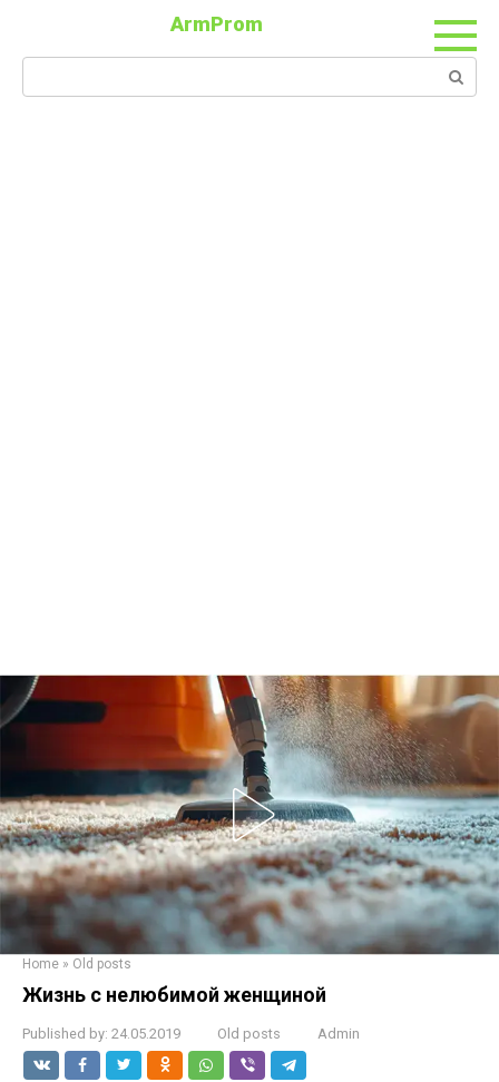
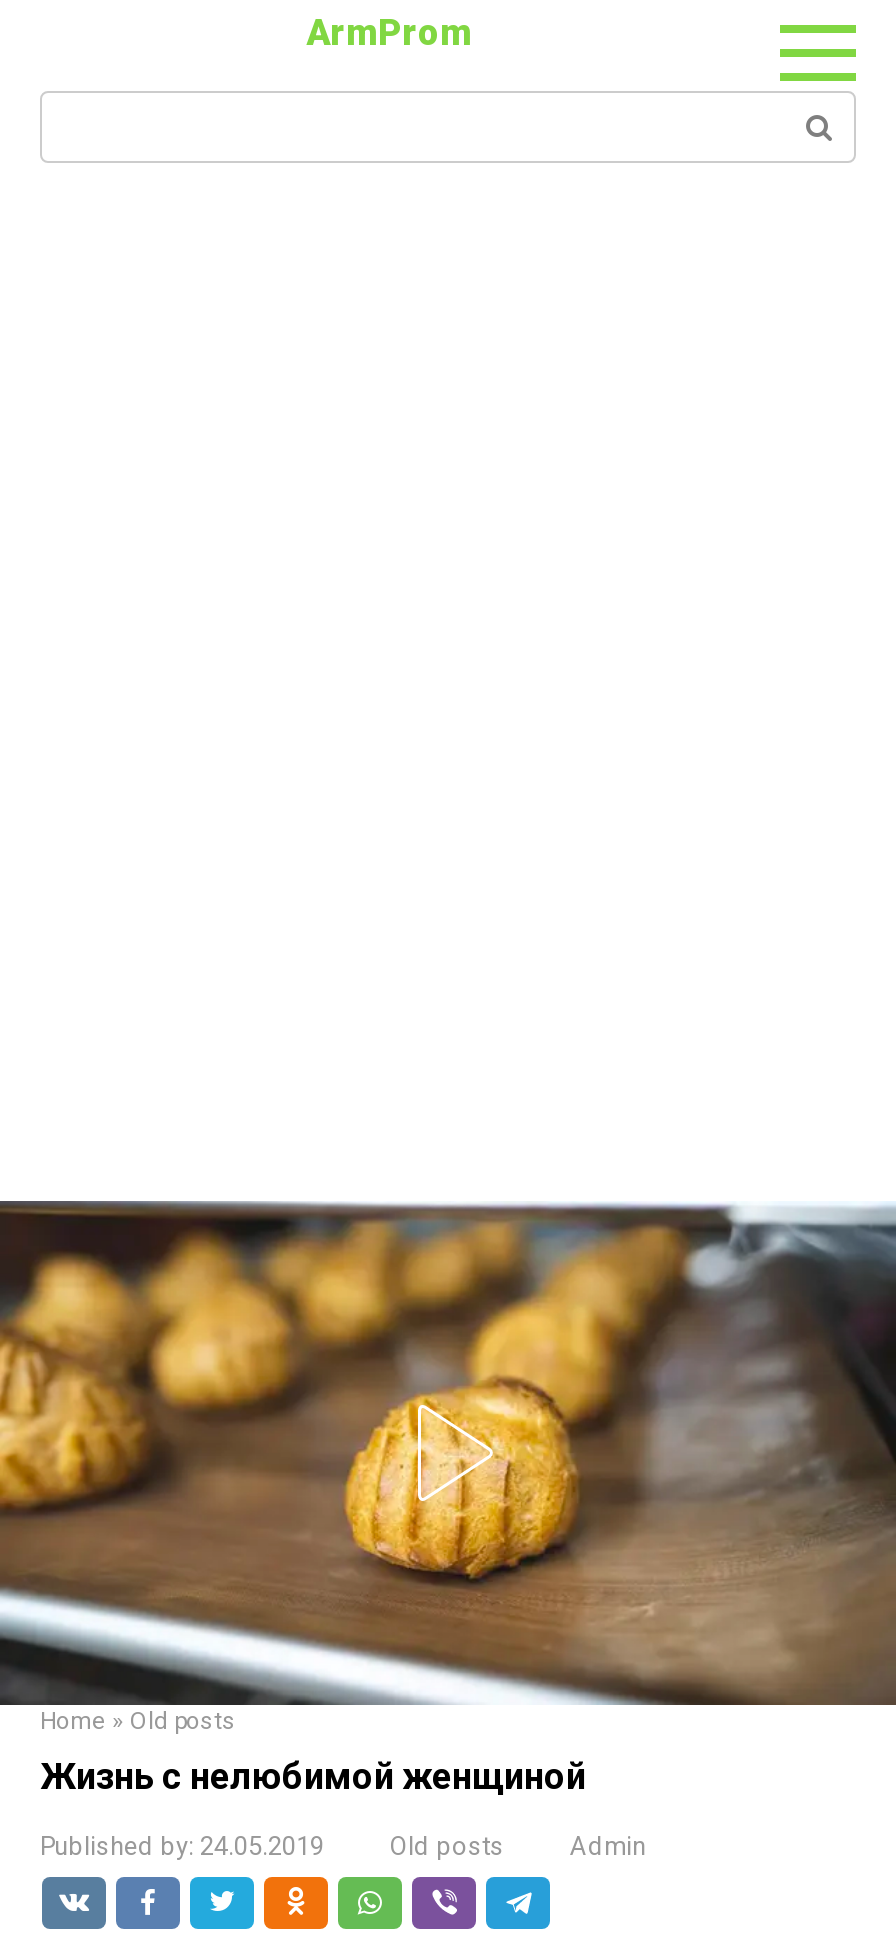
[3,675,496,955] [image] -> [6,1199,890,1707] [image]

